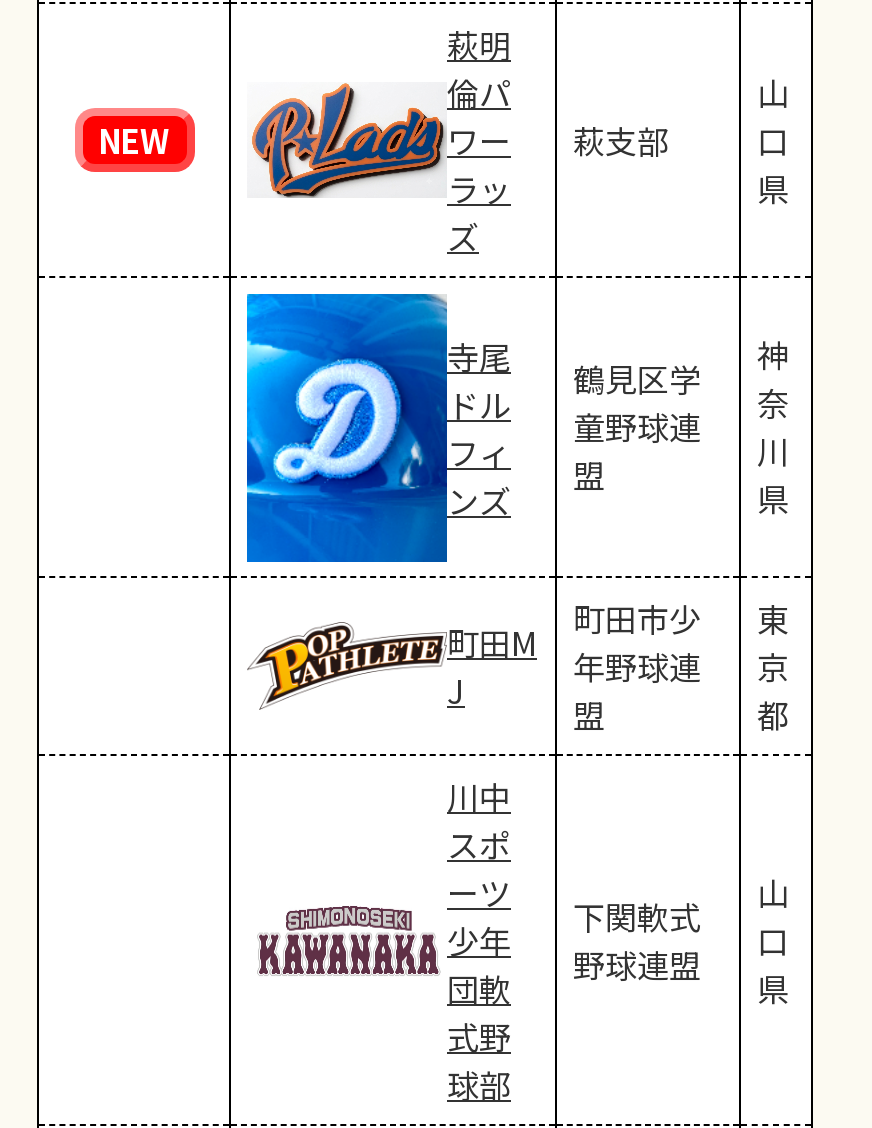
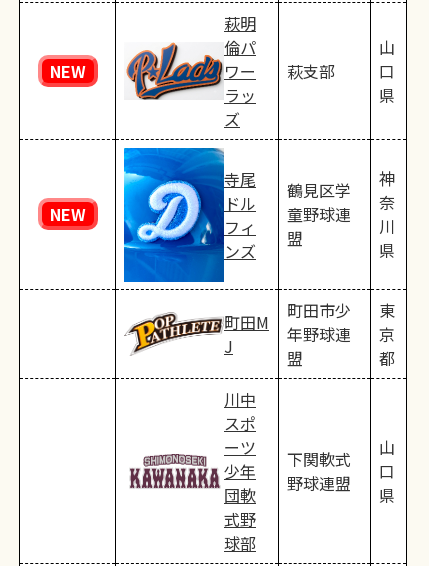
none -> [49,202,85,226] NEW

